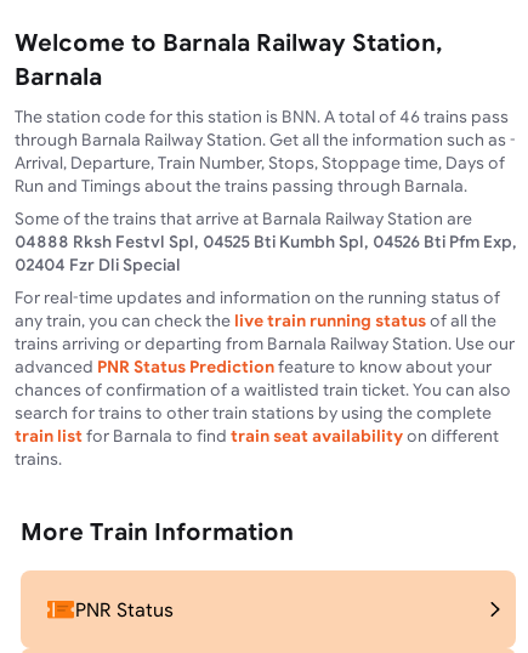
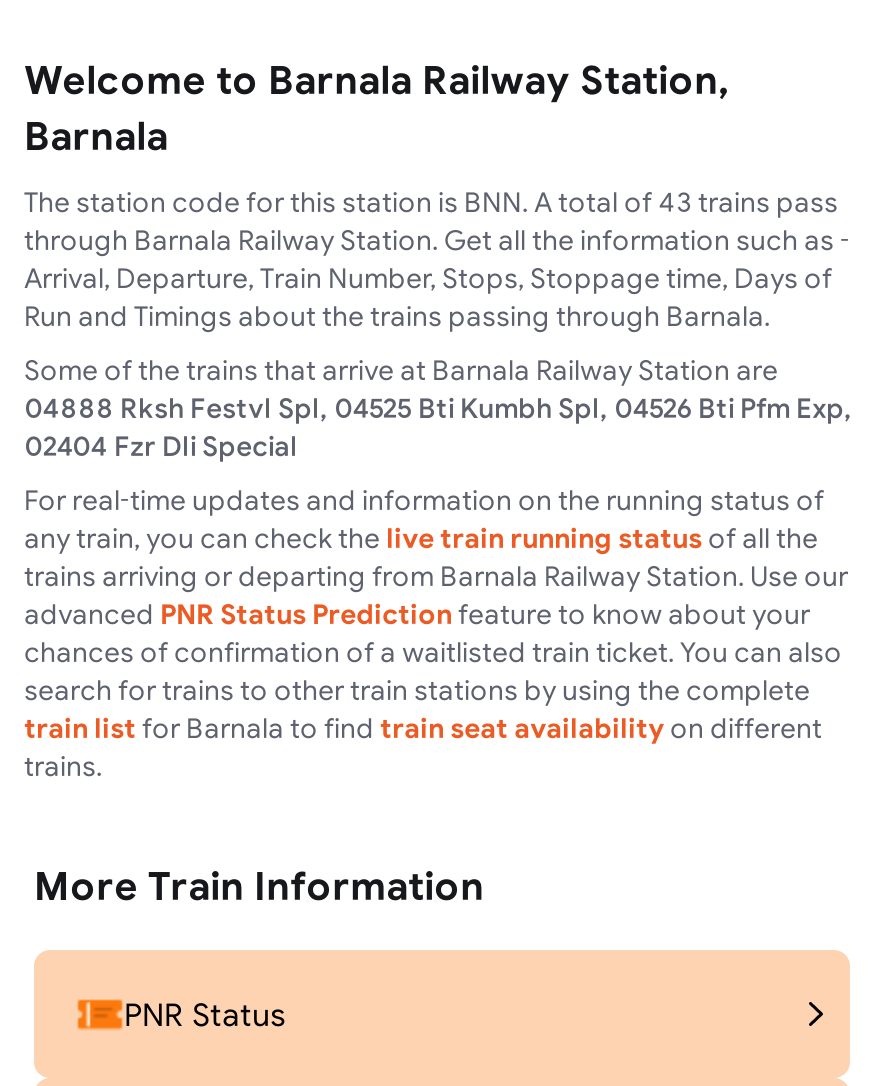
[15,107,509,126] The station code for this station is BNN. A total of 46 trains pass -> [24,186,838,218] The station code for this station is BNN. A total of 43 trains pass

